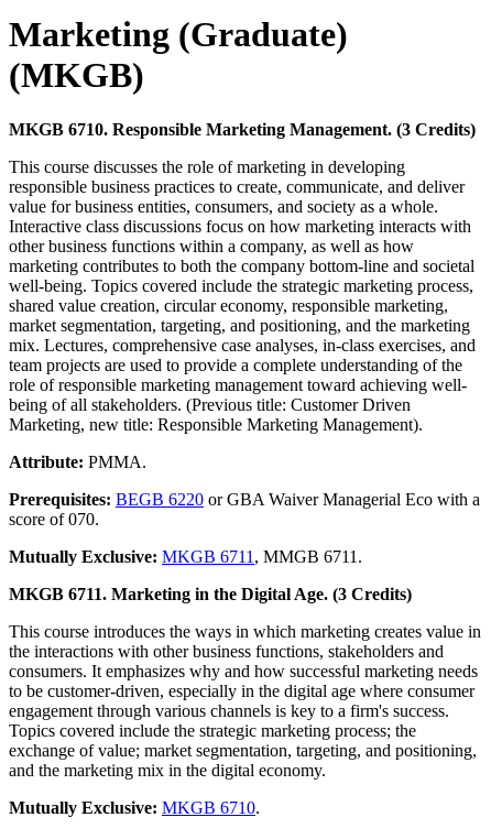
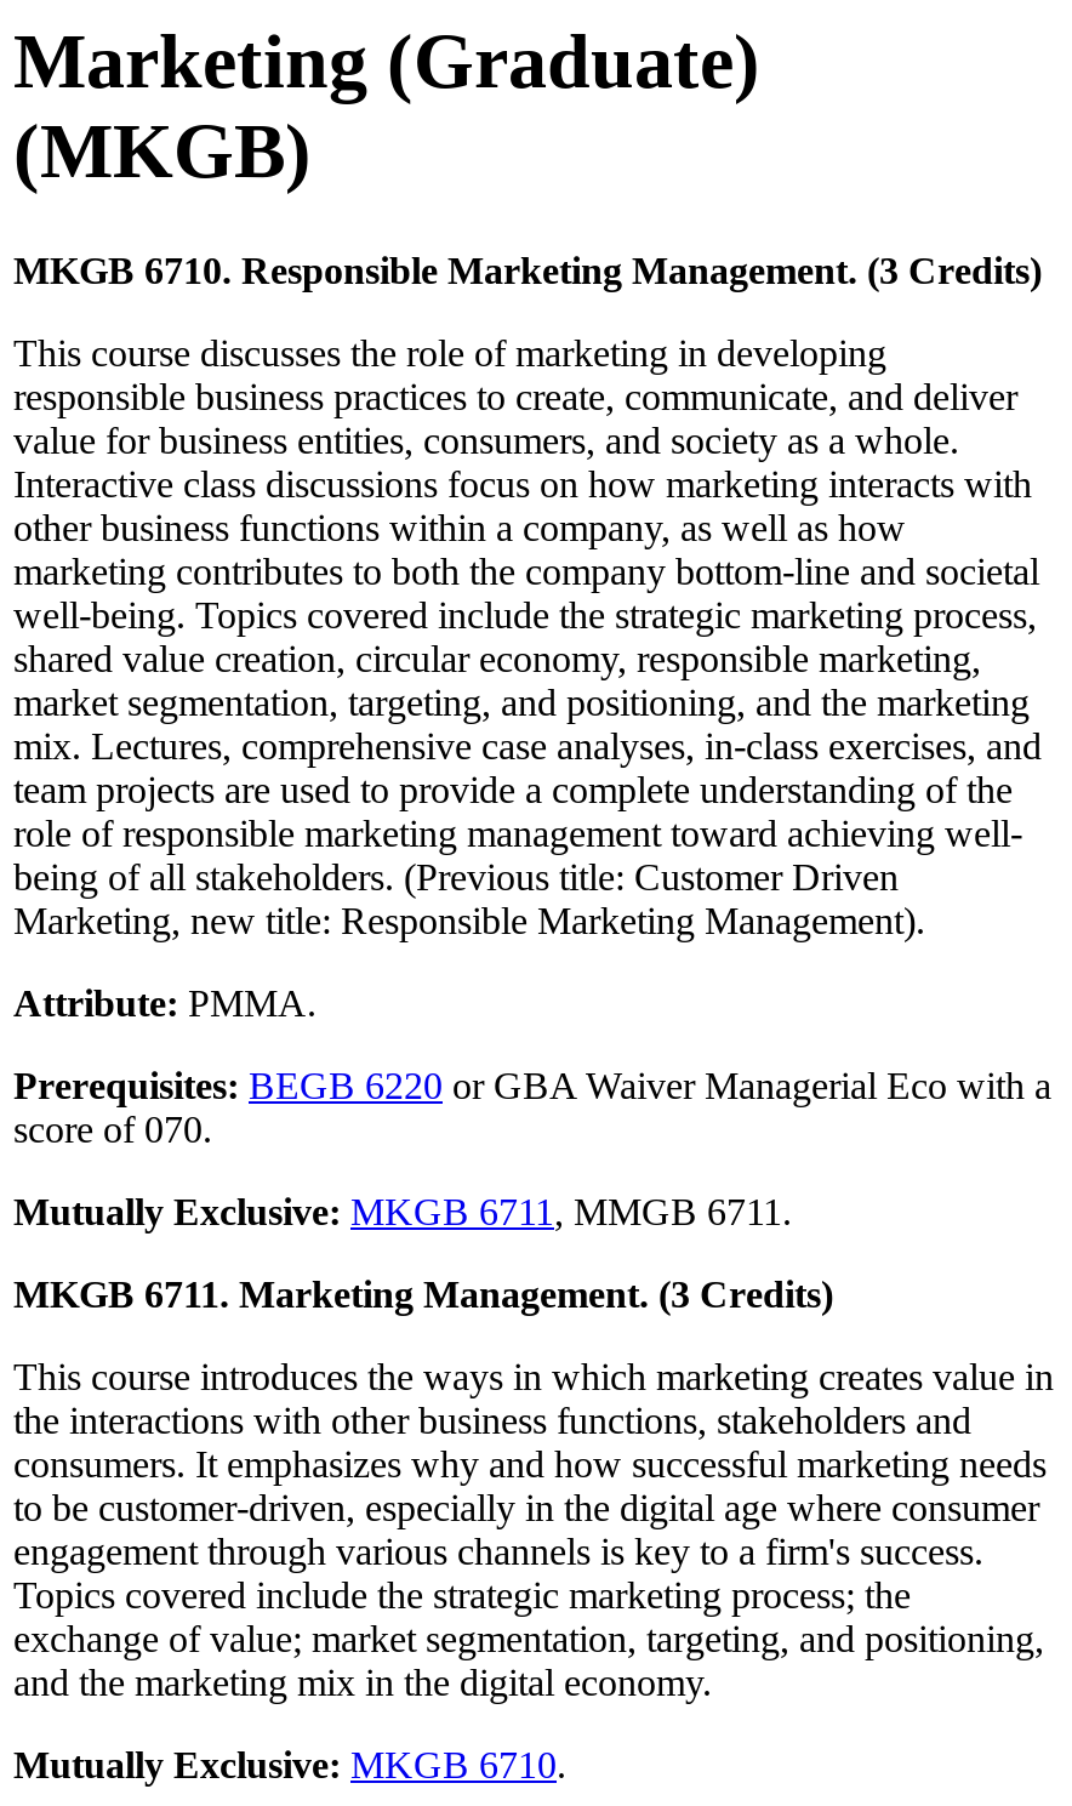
[9,585,412,603] MKGB 6711. Marketing in the Digital Age. (3 Credits) -> [13,1273,833,1315] MKGB 6711. Marketing Management. (3 Credits)

